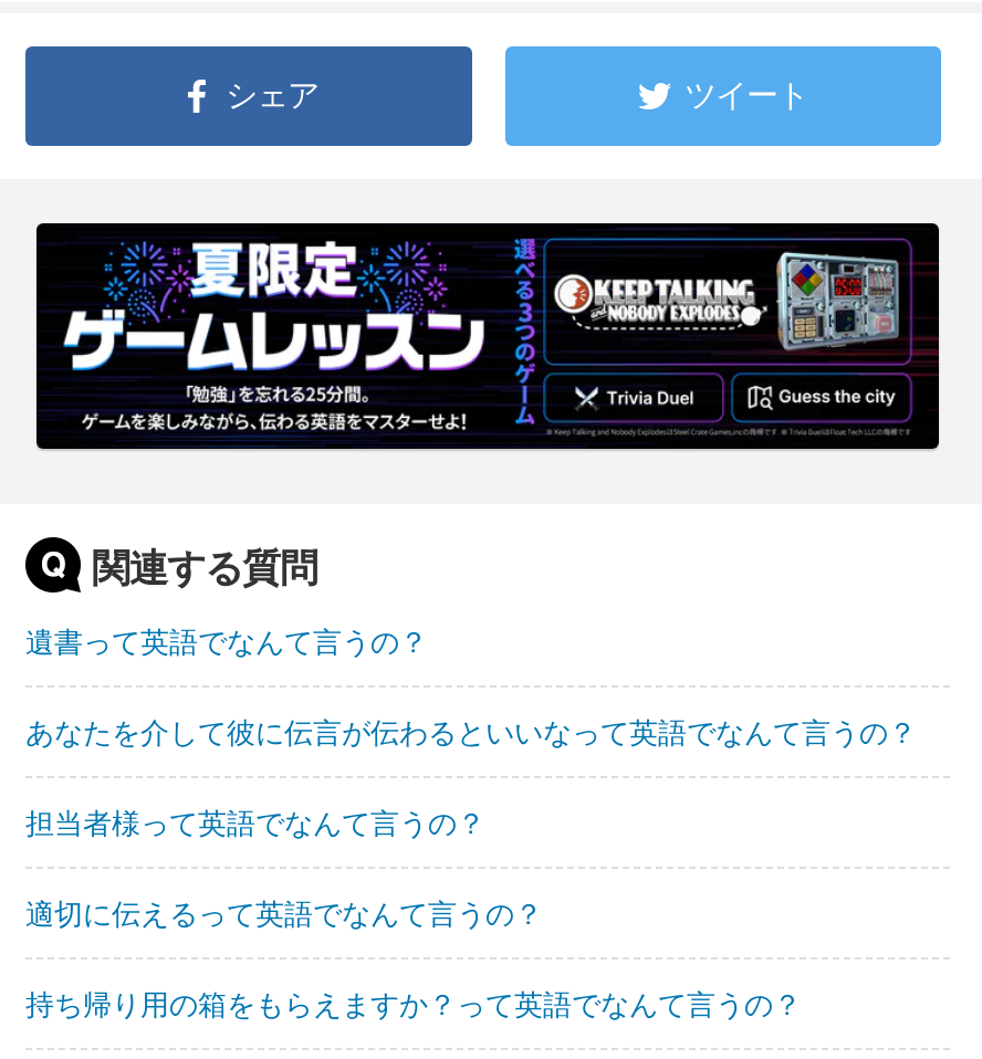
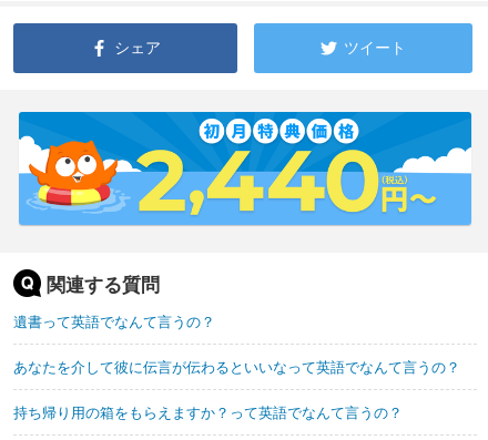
[34,221,941,451] [image] -> [18,111,472,226] [image]
[25,803,543,934] 担当者様って英語でなんて言うの？ | 適切に伝えるって英語でなんて言うの？ -> none

